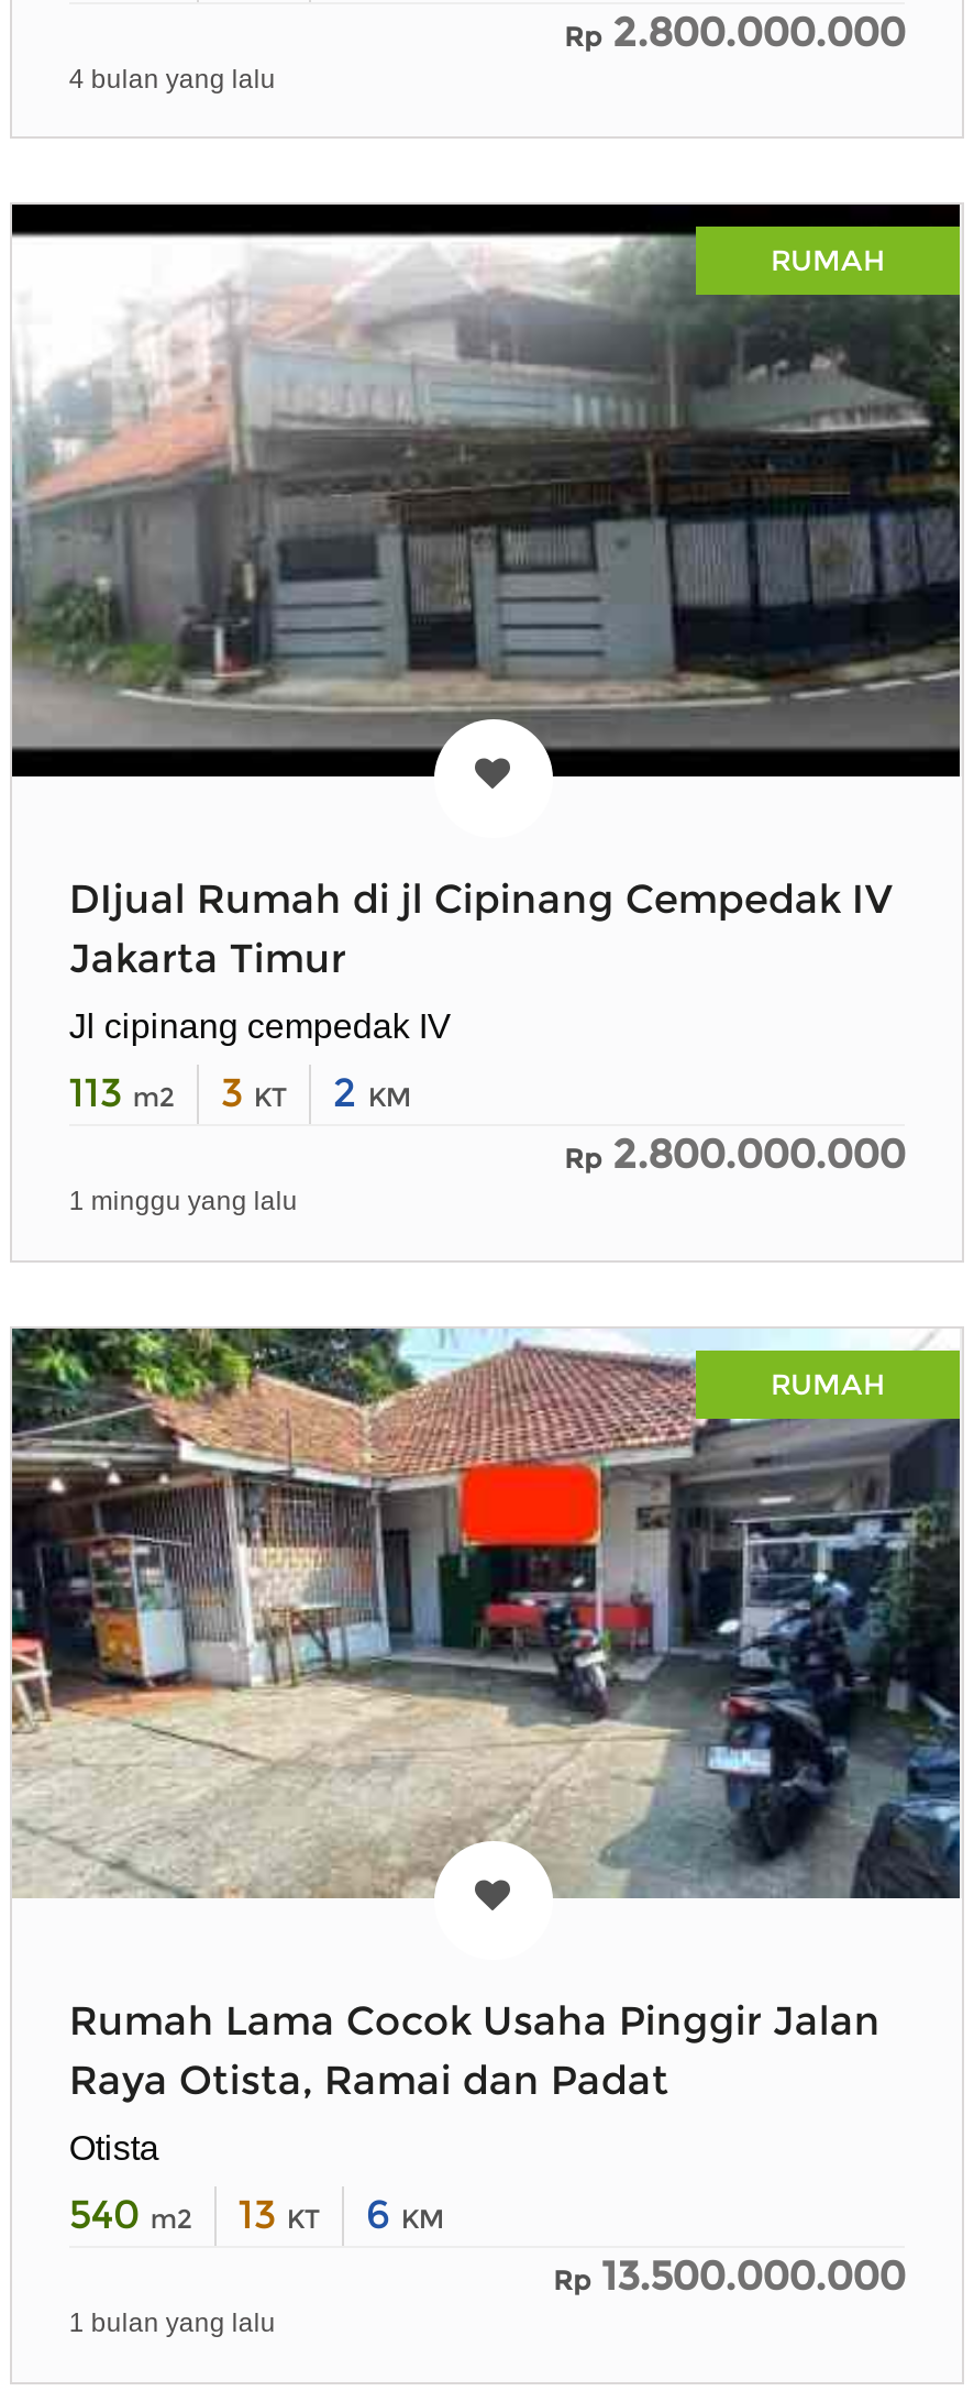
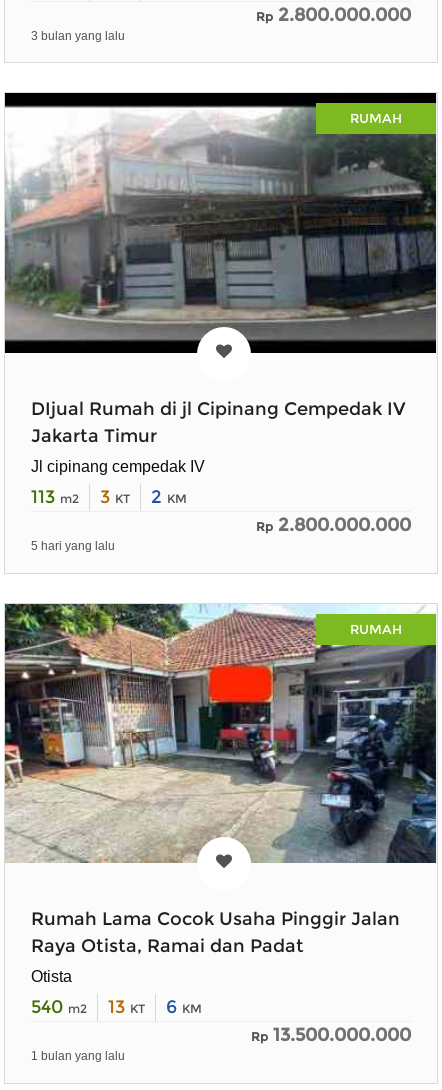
[69,64,276,95] 4 bulan yang lalu -> [31,29,125,43] 3 bulan yang lalu
[69,1186,298,1217] 1 minggu yang lalu -> [31,539,115,553] 5 hari yang lalu

